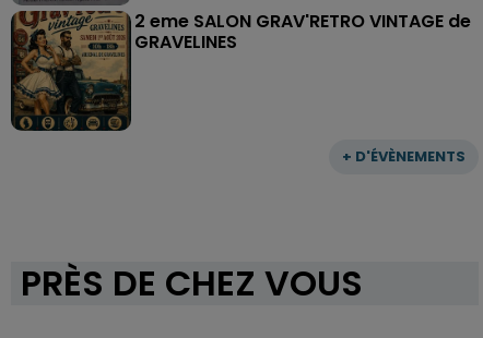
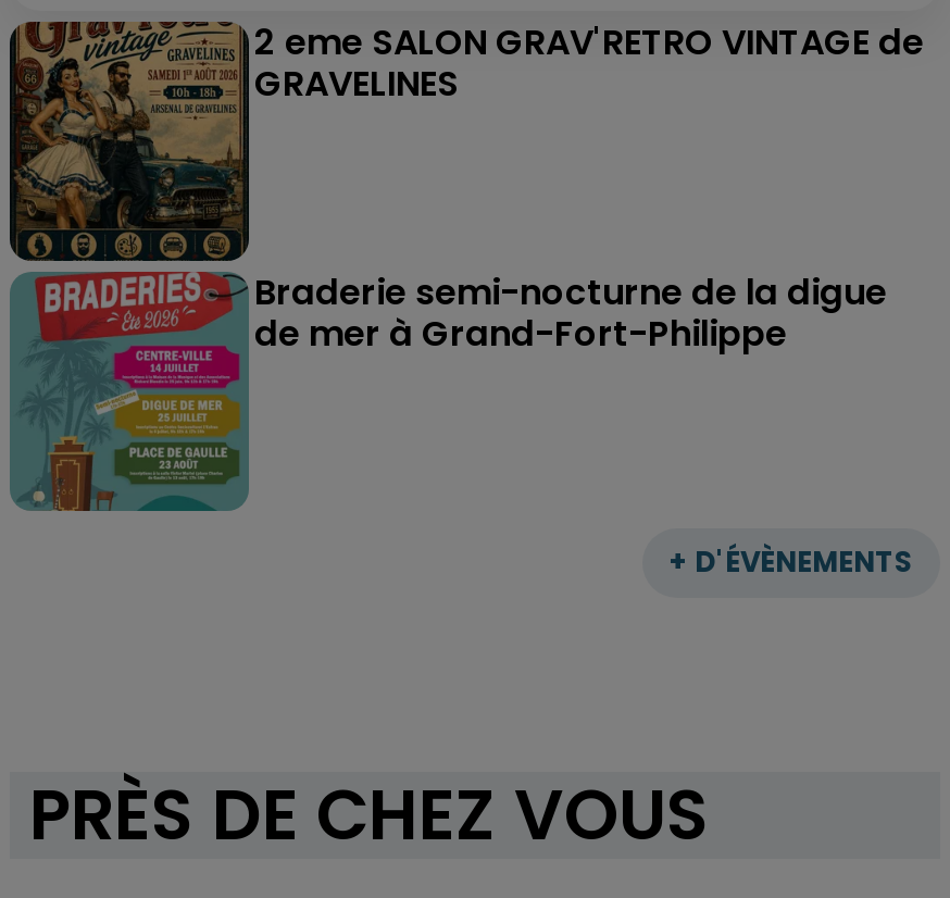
none -> [12,268,887,513] [image] | Braderie semi-nocturne de la digue | de mer à Grand-Fort-Philippe

